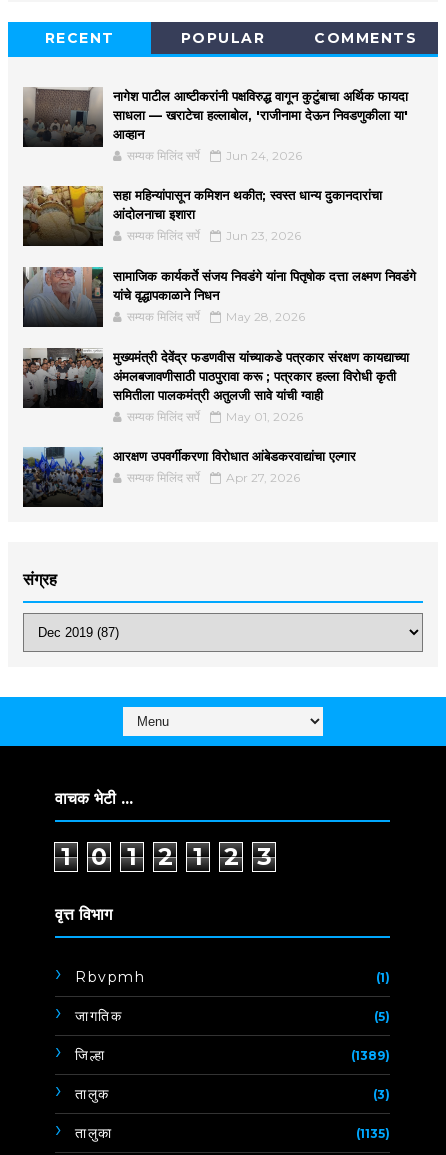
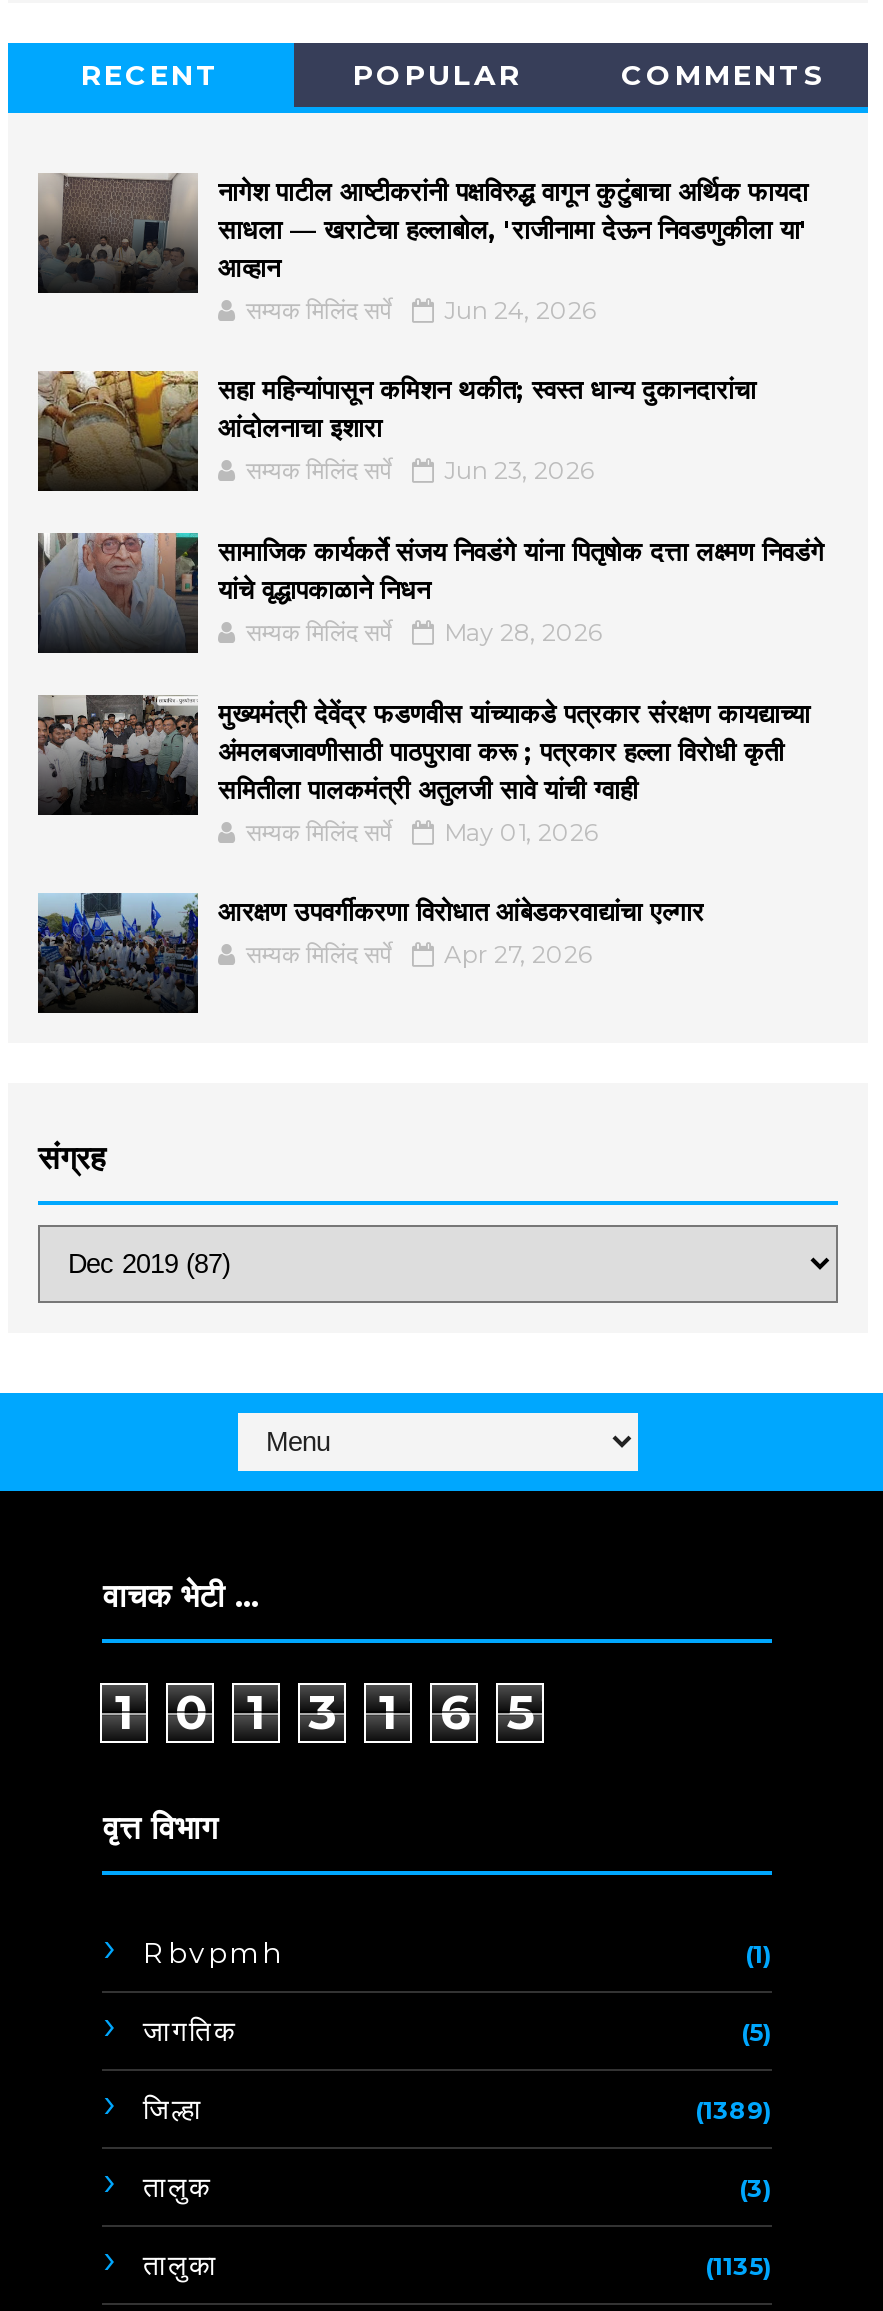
[158,842,173,871] 2 -> [308,1683,338,1741] 3
[224,842,239,871] 2 -> [440,1683,470,1741] 6
[257,842,272,871] 3 -> [507,1683,535,1741] 5

